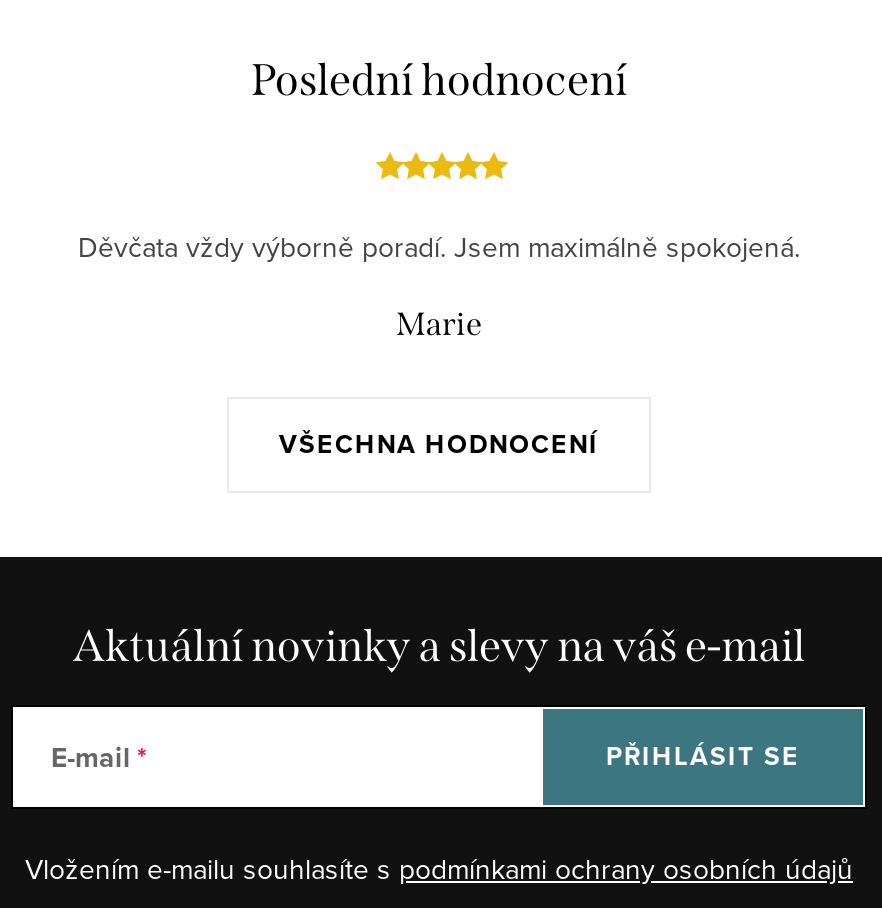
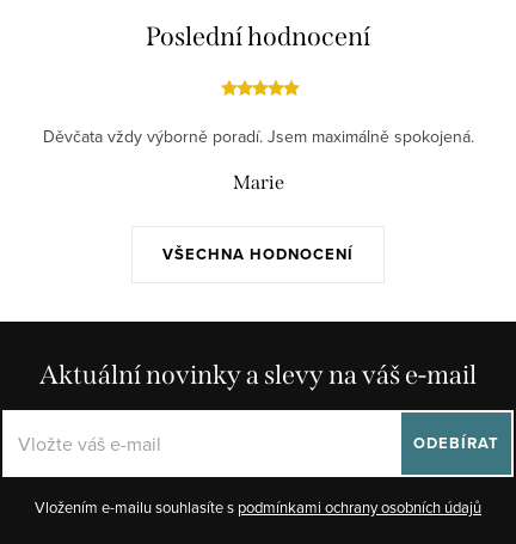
[51,736,131,776] E-mail -> none
[606,736,800,774] PŘIHLÁSIT SE -> [413,431,499,454] ODEBÍRAT

